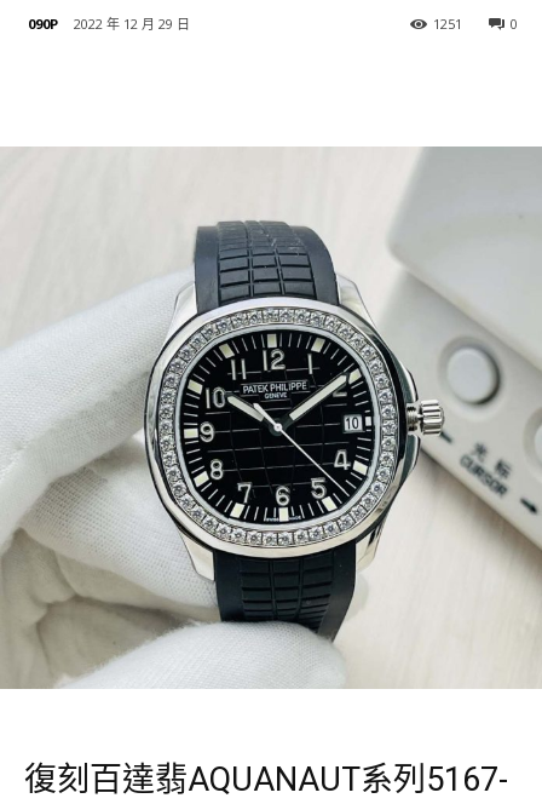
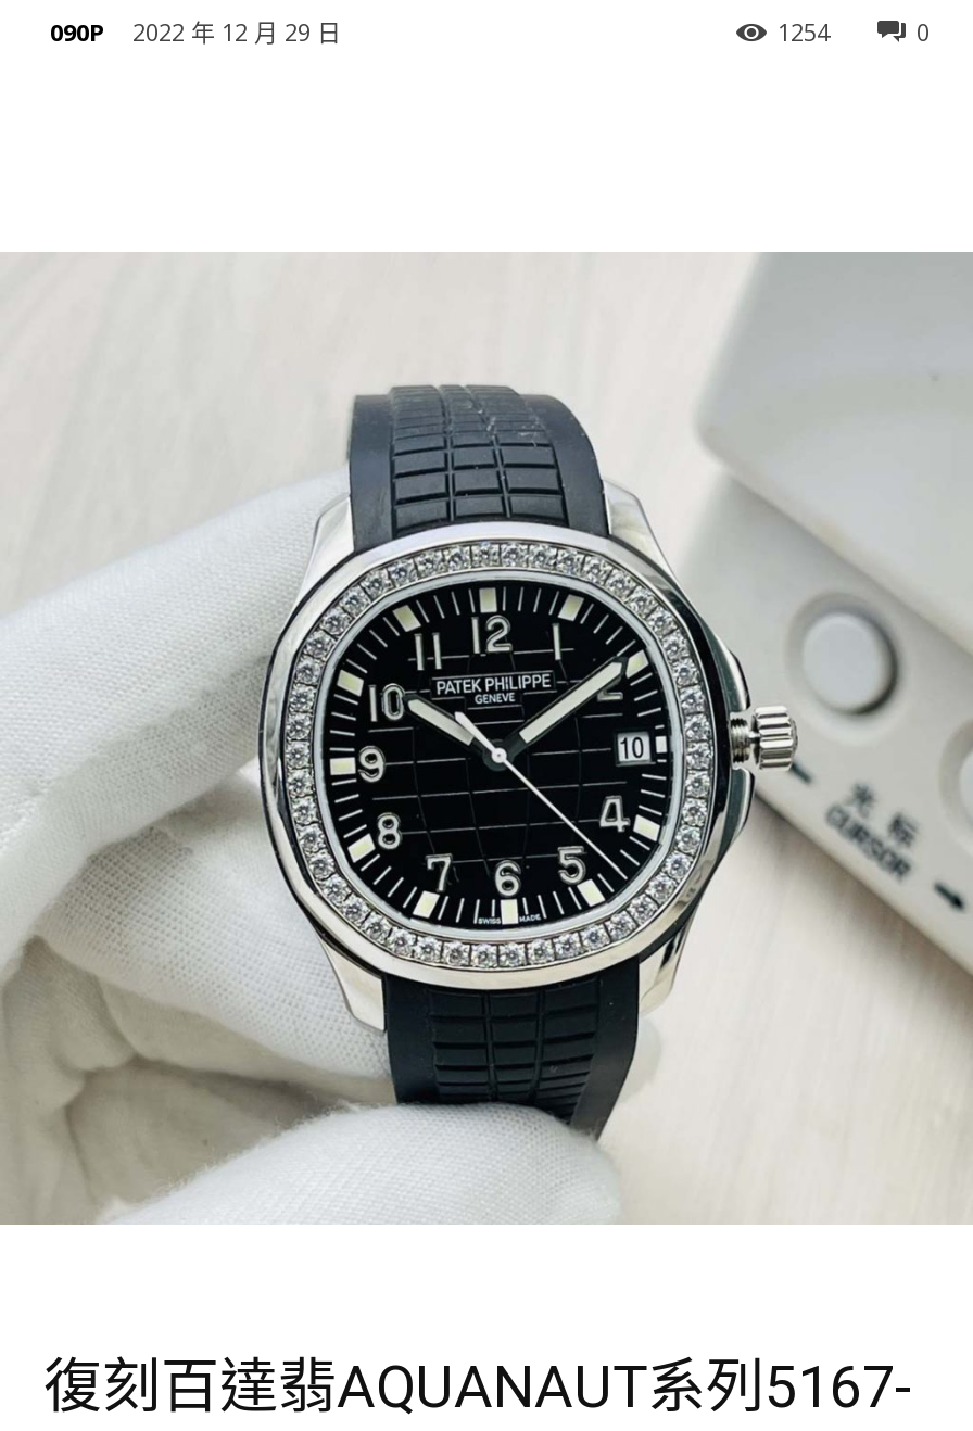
[433,15,462,33] 1251 -> [778,15,830,48] 1254

